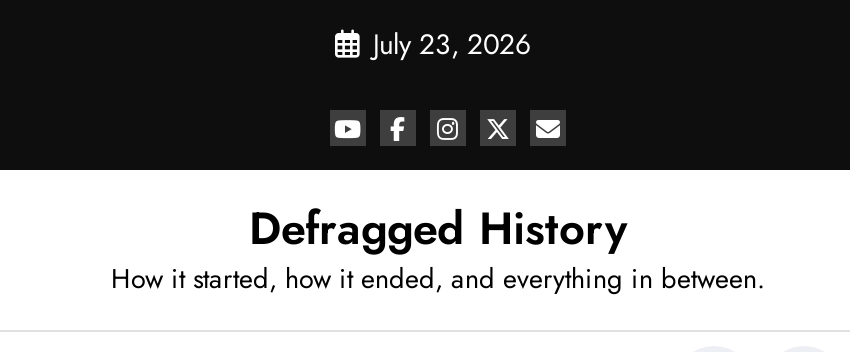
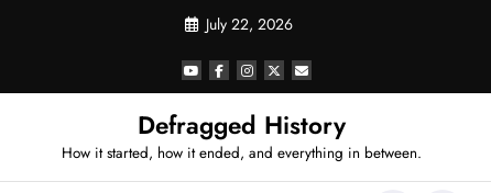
[373,24,531,64] July 23, 2026 -> [205,13,292,35] July 22, 2026

